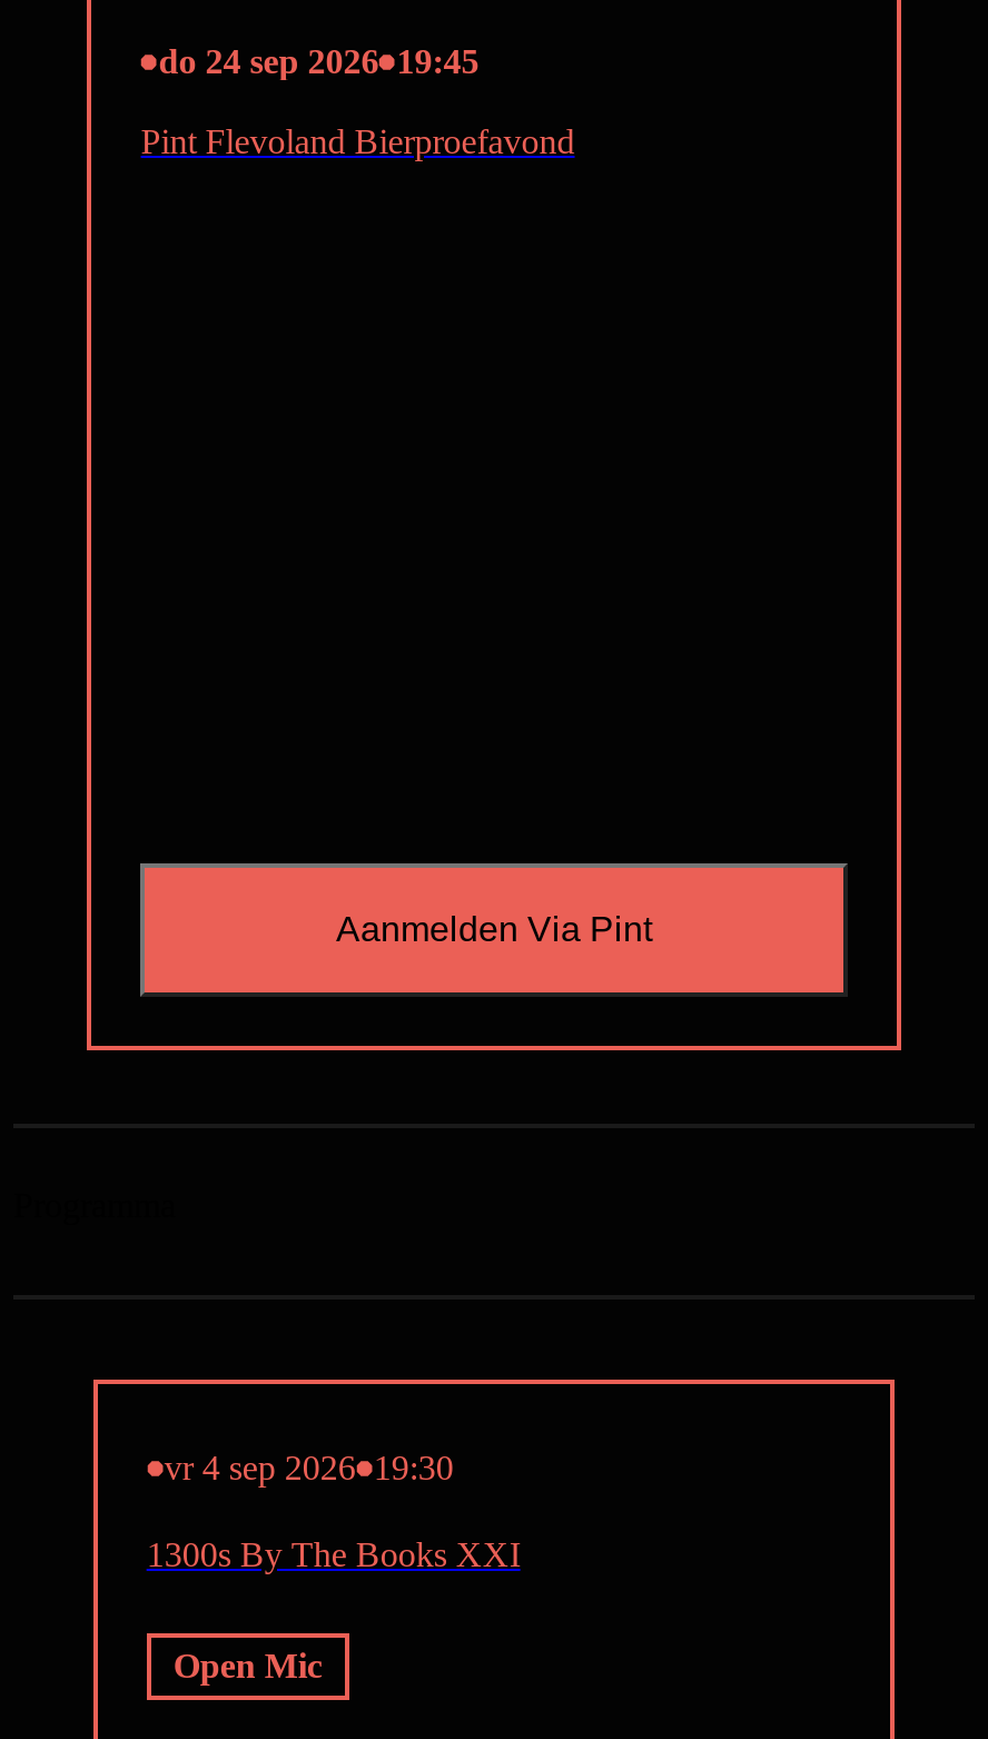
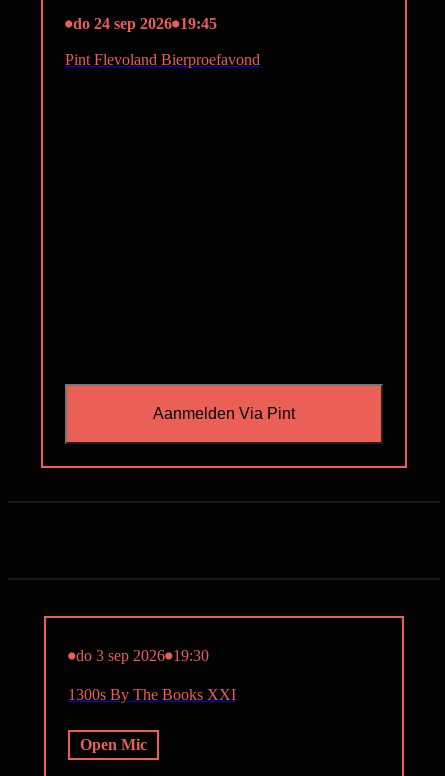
[164,1447,454,1485] vr 4 sep 2026 19:30 -> [76,646,209,663] do 3 sep 2026 19:30

